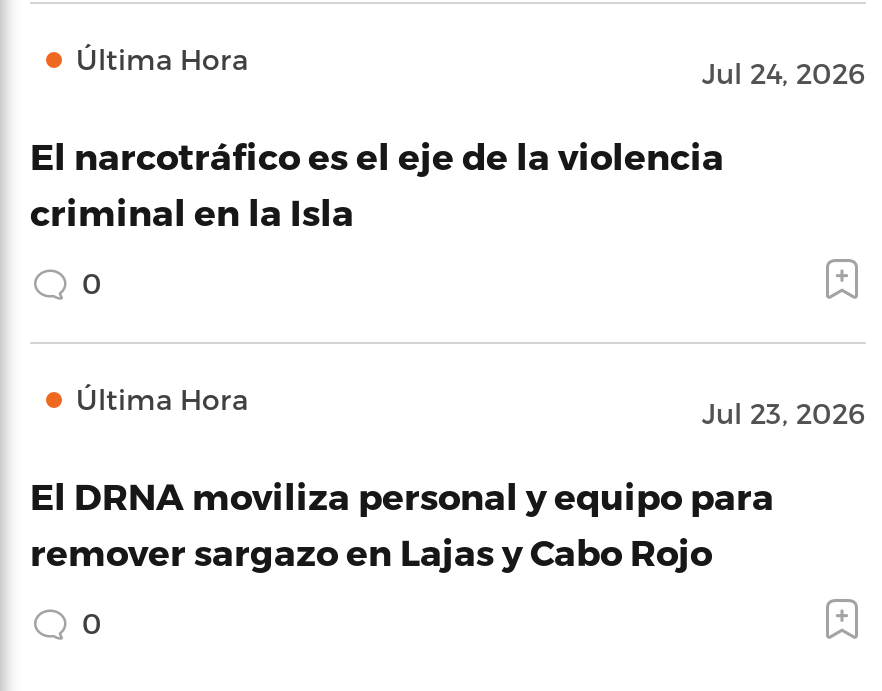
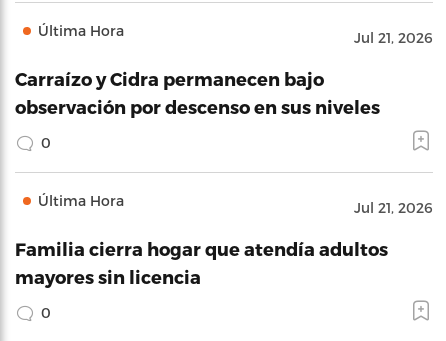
[702,56,866,90] Jul 24, 2026 -> [354,29,433,46] Jul 21, 2026
[30,134,724,232] El narcotráfico es el eje de la violencia | criminal en la Isla -> [15,68,380,117] Carraízo y Cidra permanecen bajo | observación por descenso en sus niveles
[702,396,866,430] Jul 23, 2026 -> [354,199,433,216] Jul 21, 2026
[30,474,774,572] El DRNA moviliza personal y equipo para | remover sargazo en Lajas y Cabo Rojo -> [15,238,388,287] Familia cierra hogar que atendía adultos | mayores sin licencia

